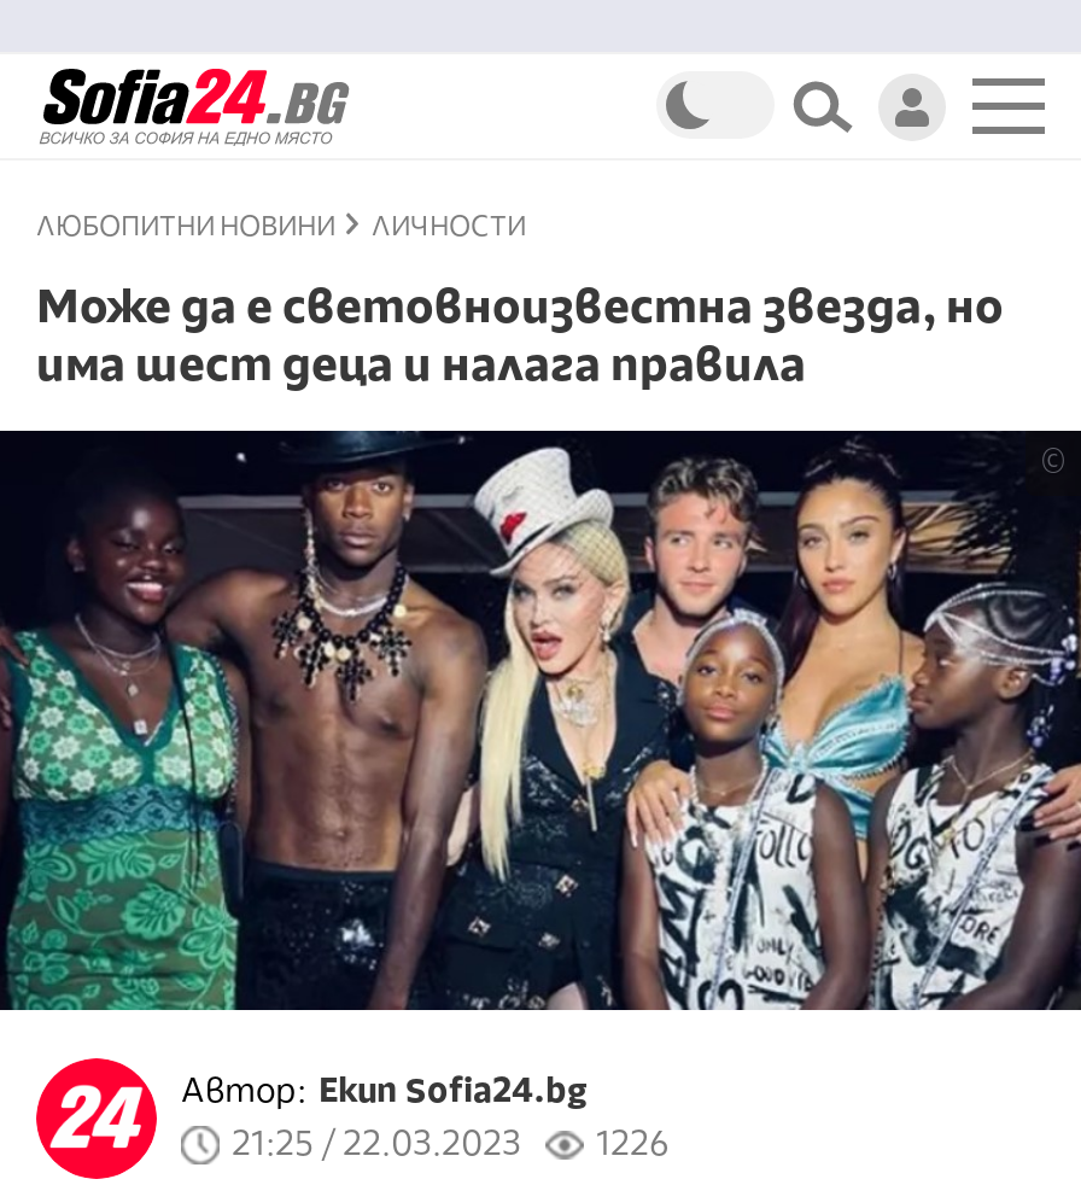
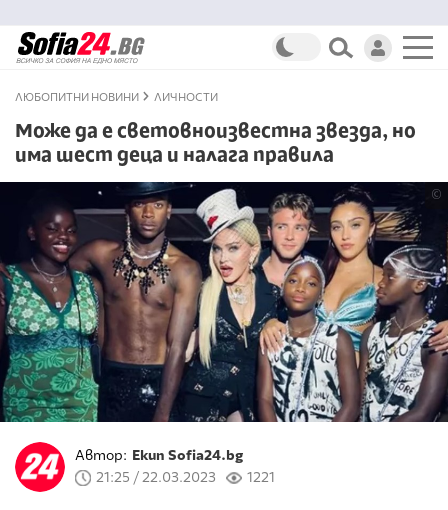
[232,1123,668,1164] 21:25 / 22.03.2023 1226 -> [96,469,275,486] 21:25 / 22.03.2023 1221

